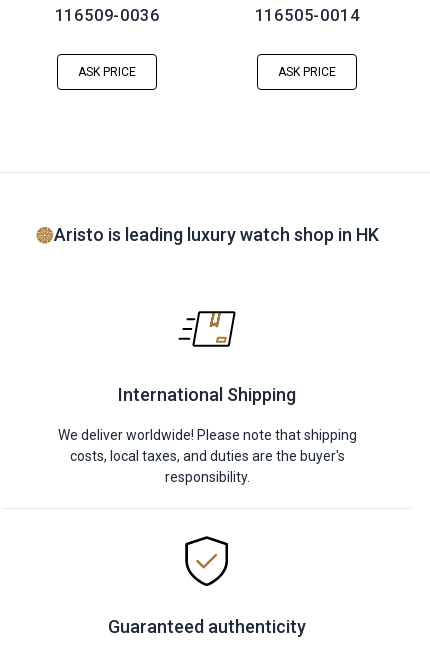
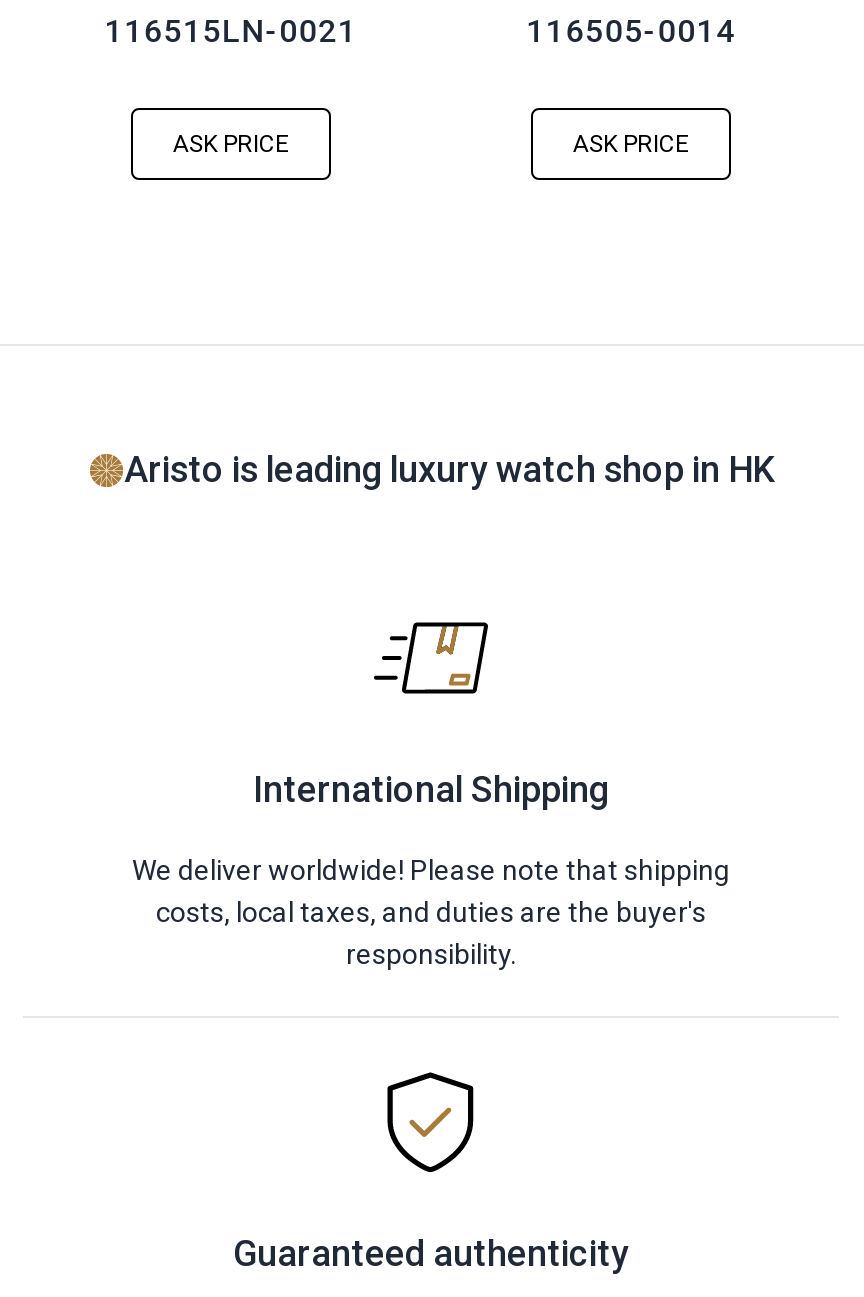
[55,6,159,25] 116509-0036 -> [105,12,357,50] 116515LN-0021

